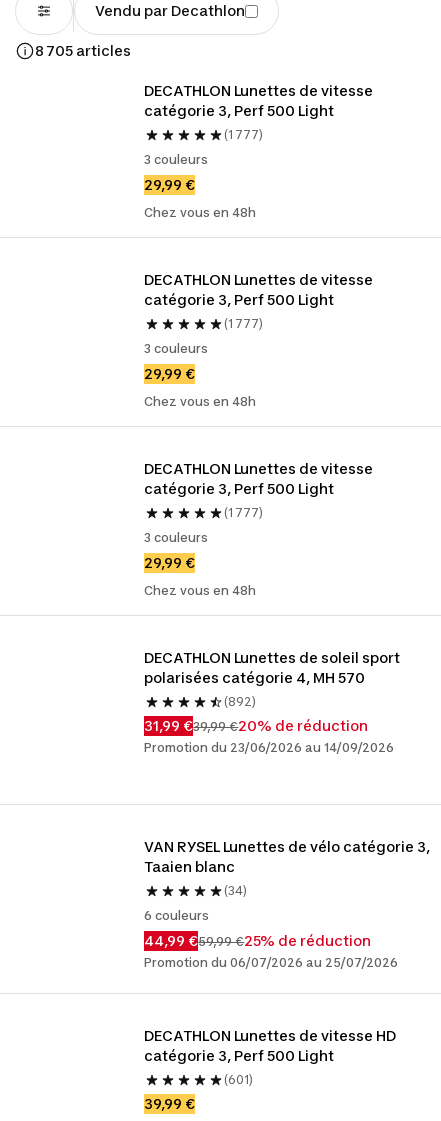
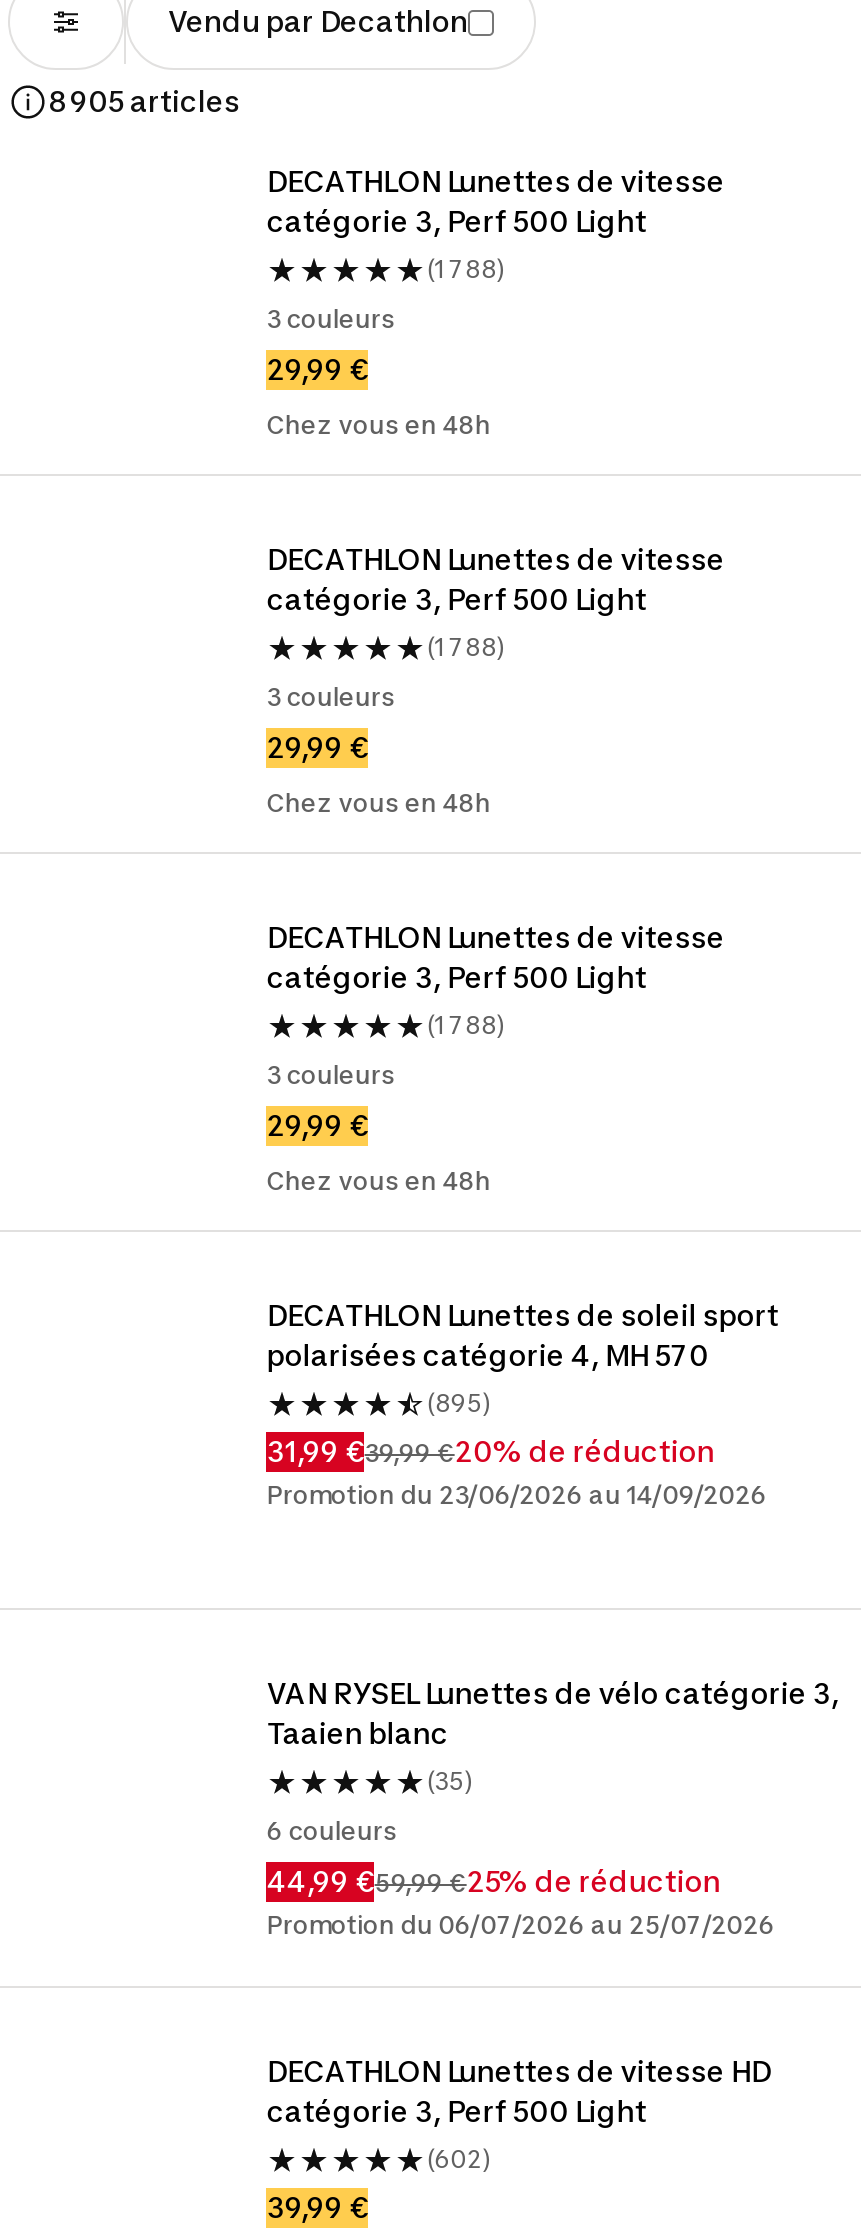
[35,42,131,59] 8 705 articles -> [48,84,240,118] 8 905 articles
[224,127,263,142] (1 777) -> [427,254,505,284] (1 788)
[224,316,263,331] (1 777) -> [427,632,505,662] (1 788)
[224,505,263,520] (1 777) -> [427,1010,505,1040] (1 788)
[224,694,256,709] (892) -> [427,1388,491,1418] (895)
[224,883,247,898] (34) -> [427,1766,473,1796] (35)
[224,1072,253,1087] (601) -> [427,2144,491,2174] (602)

